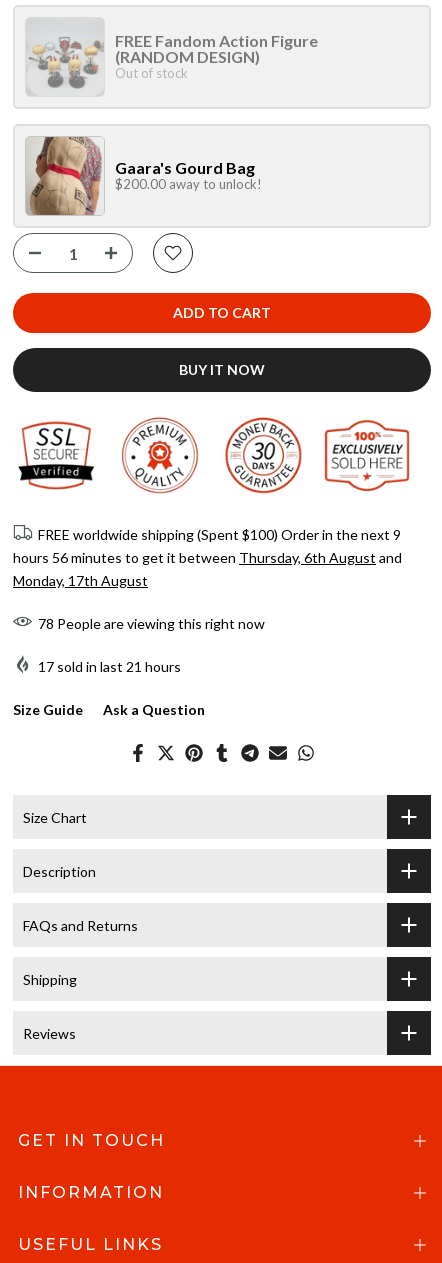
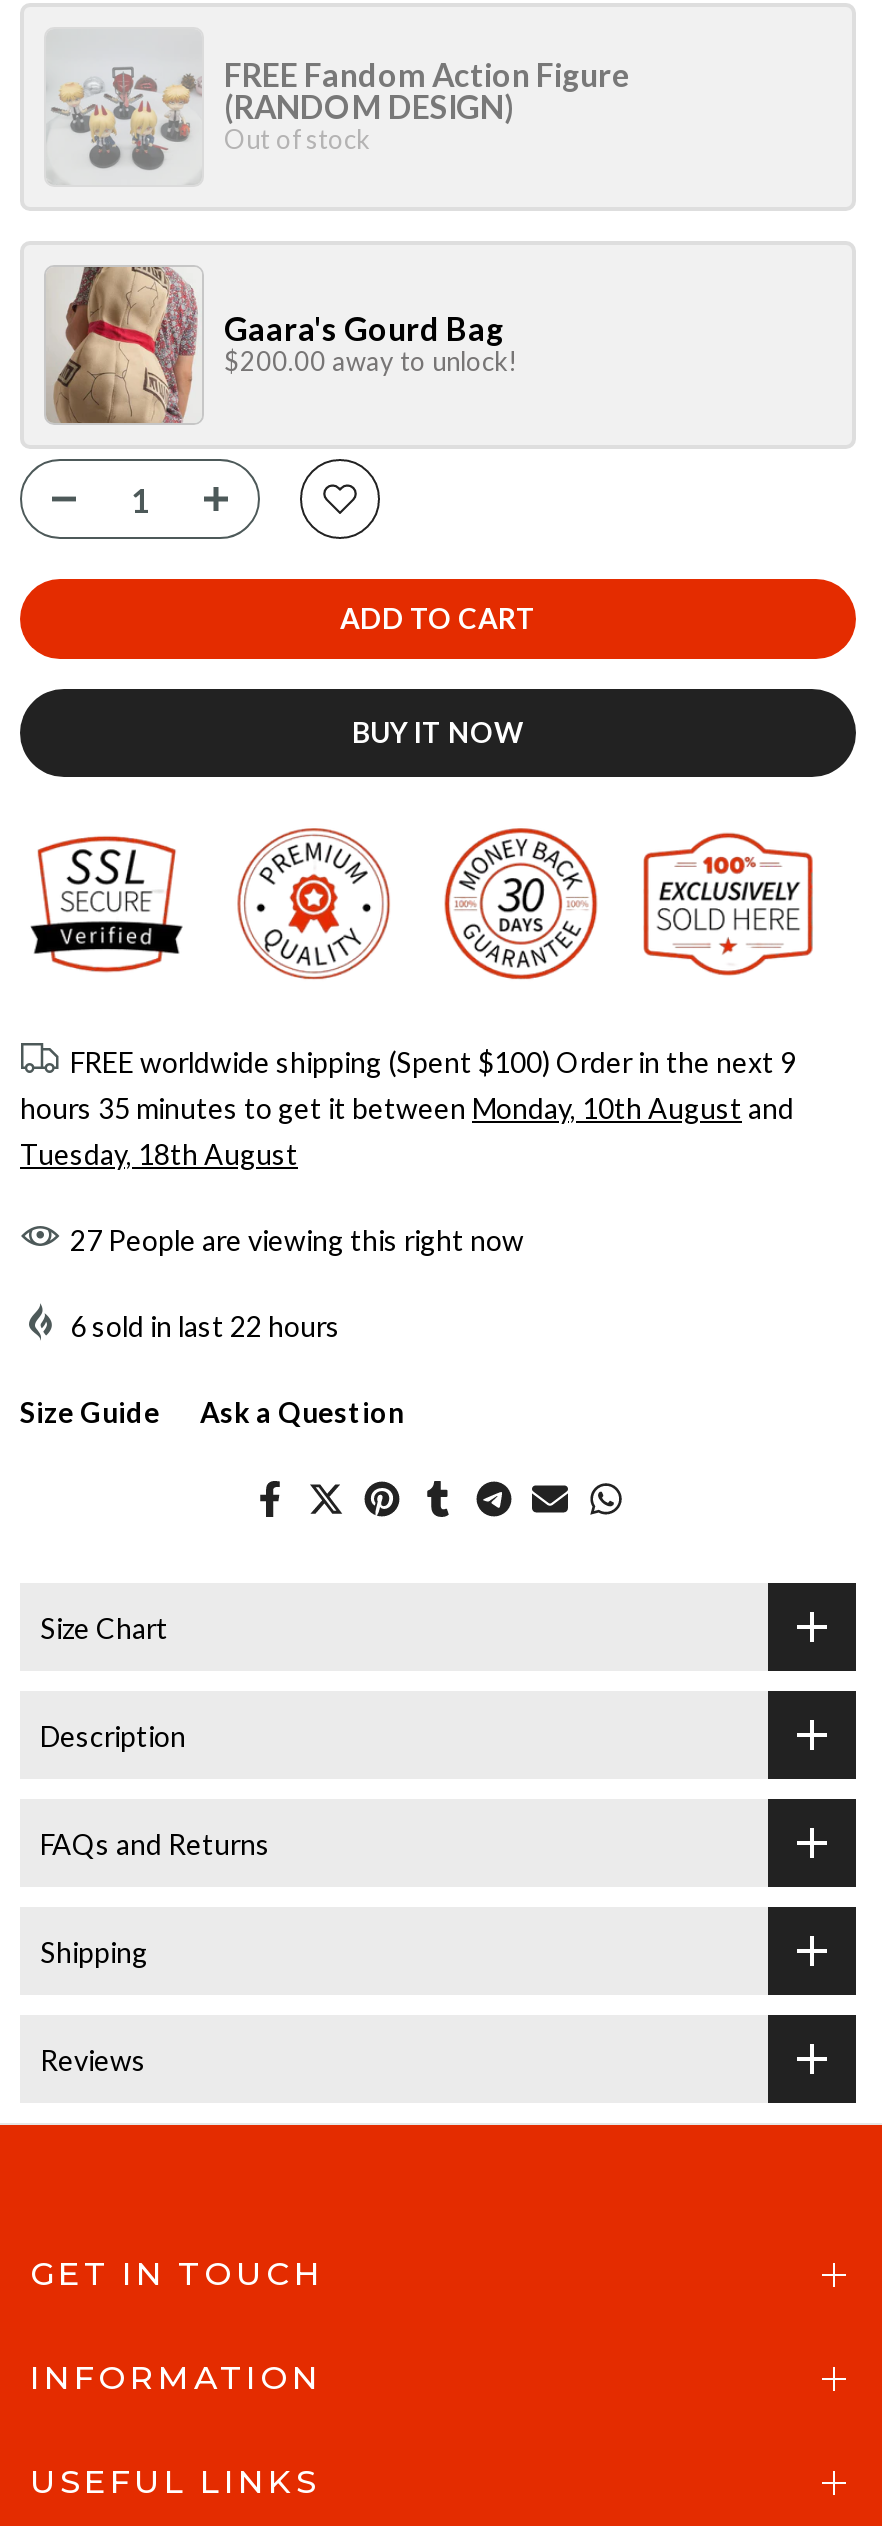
[13,549,402,566] hours 56 minutes to get it between Thursday, 6th August and -> [20,1092,794,1126] hours 35 minutes to get it between Monday, 10th August and
[13,572,148,589] Monday, 17th August -> [20,1138,298,1172] Tuesday, 18th August
[38,615,265,632] 78 People are viewing this right now -> [70,1224,524,1258] 27 People are viewing this right now
[38,658,181,675] 17 sold in last 21 hours -> [70,1310,340,1344] 6 sold in last 22 hours

